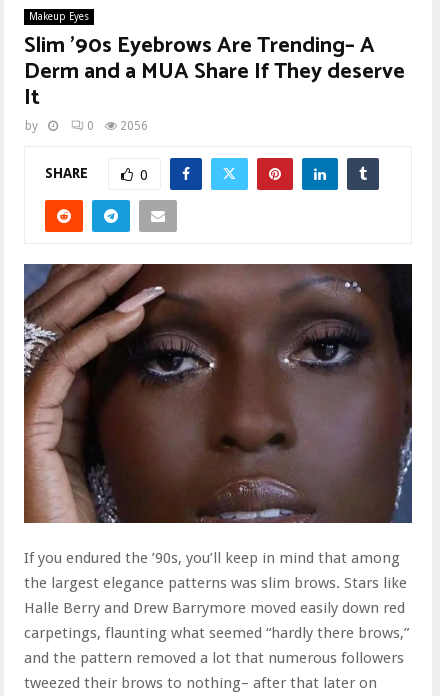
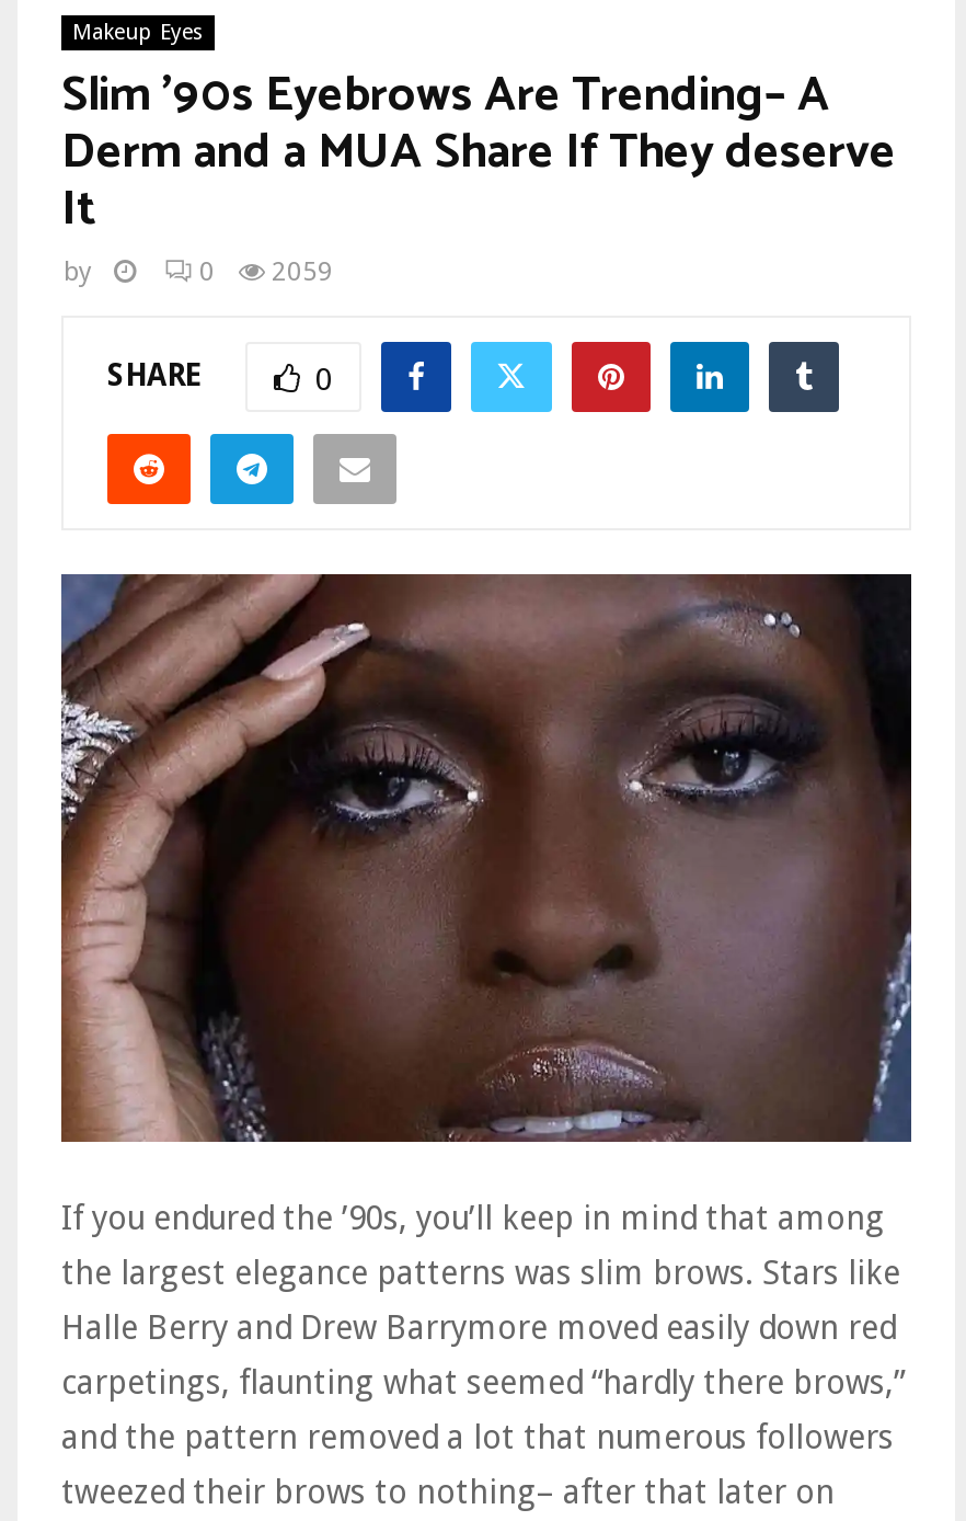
[87,119,148,133] 0 2056 -> [199,256,333,287] 0 2059

